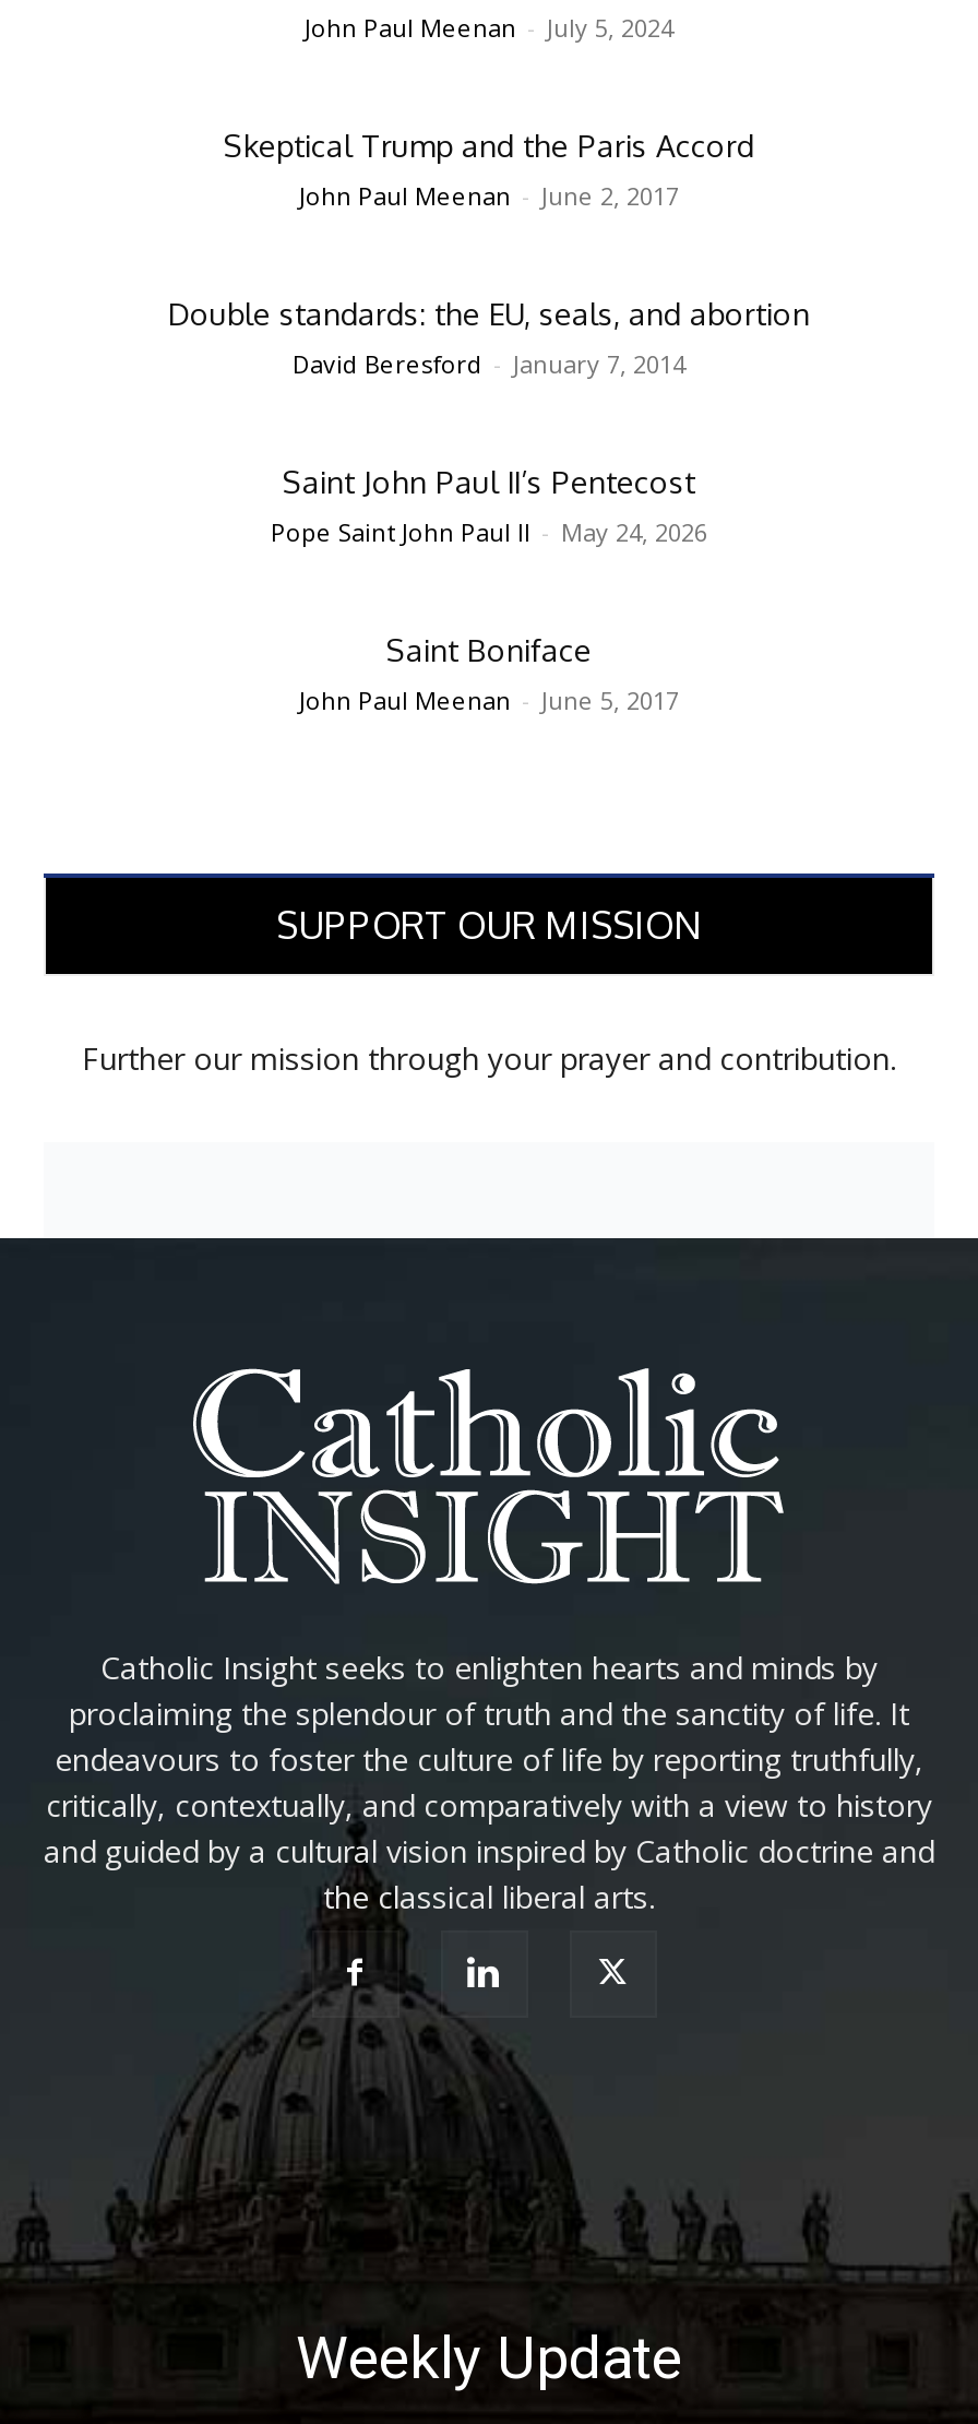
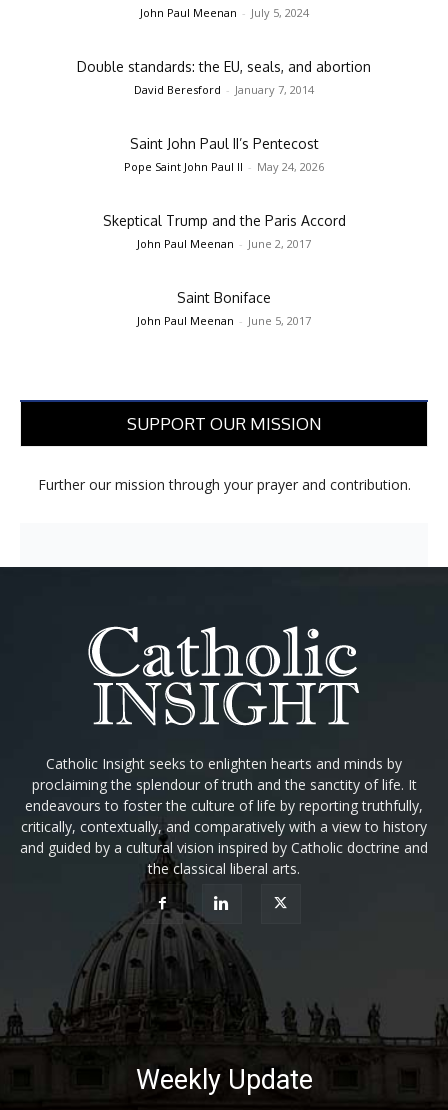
moved [224,127,754,212] -> [102,212,345,251]: Skeptical Trump and the Paris Accord | John Paul Meenan - June 2, 2017
moved [168,295,810,548] -> [77,58,371,174]: Double standards: the EU, seals, and abortion | David Beresford - January 7, 2014 | Saint John Paul II’s Pentecost | Pope Saint John Paul II - May 24, 2026

